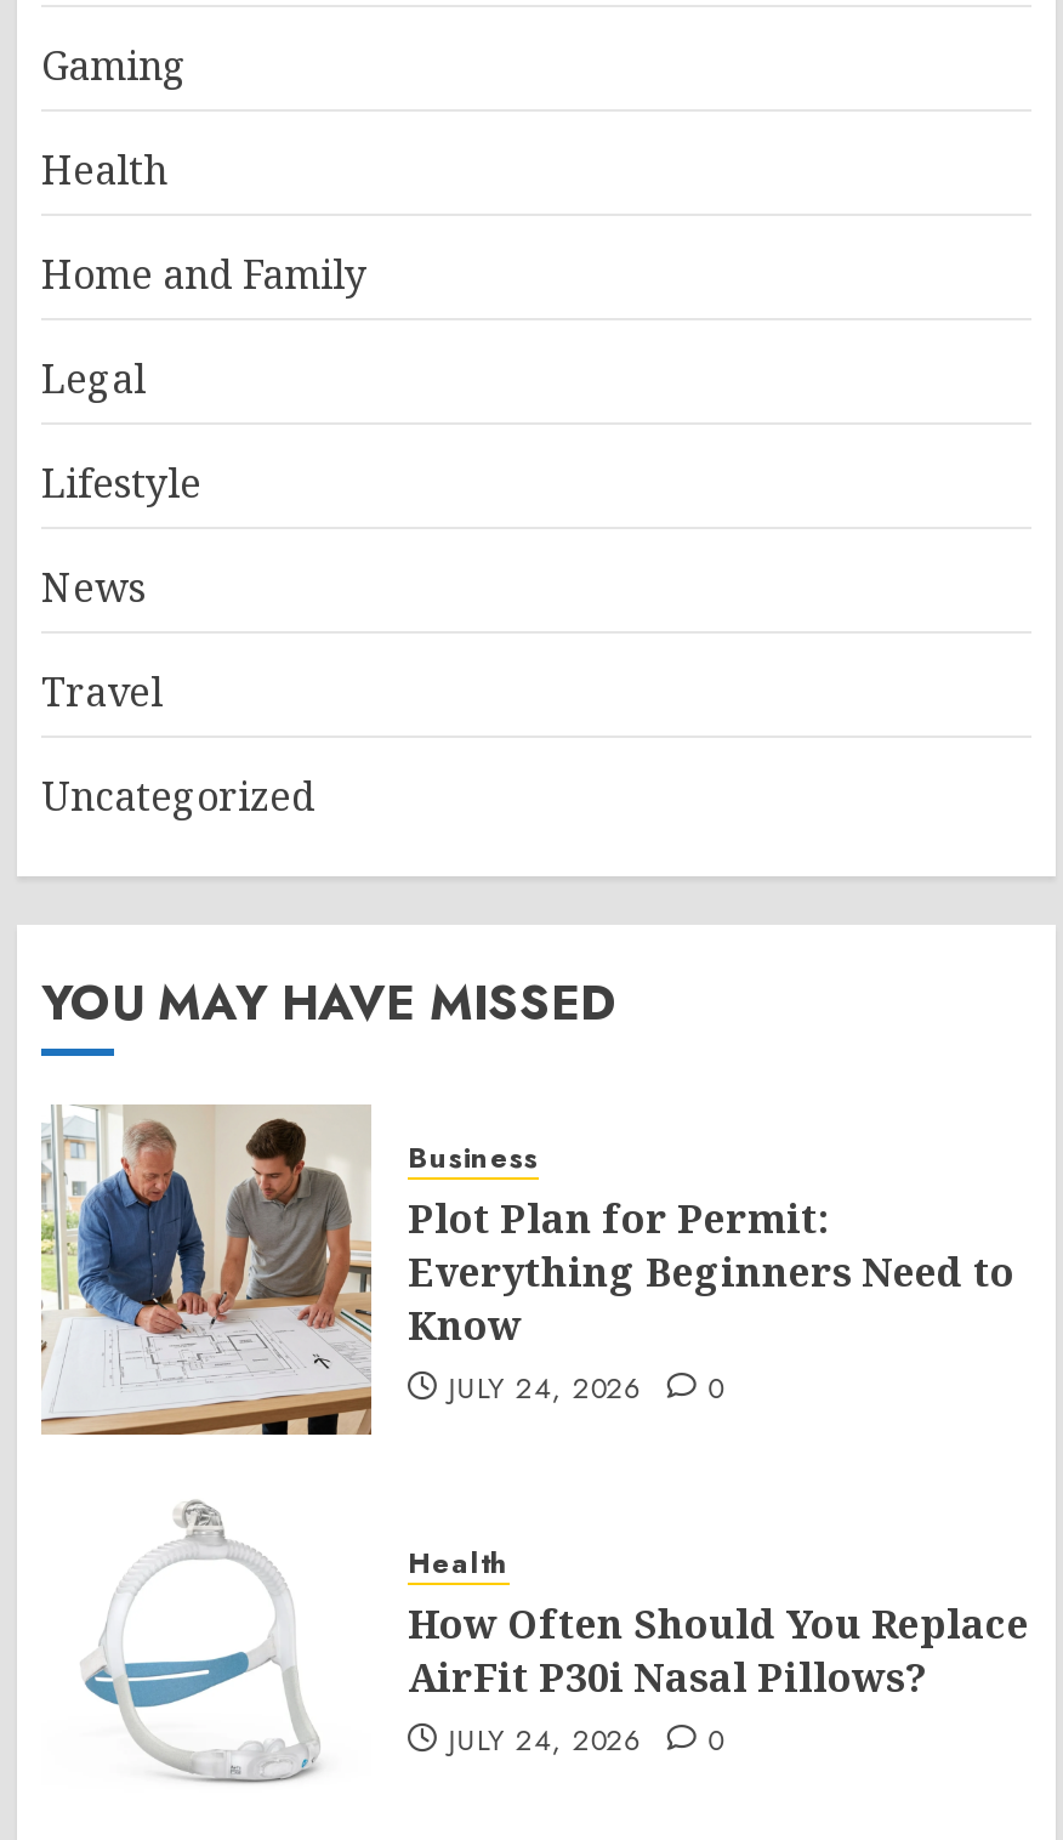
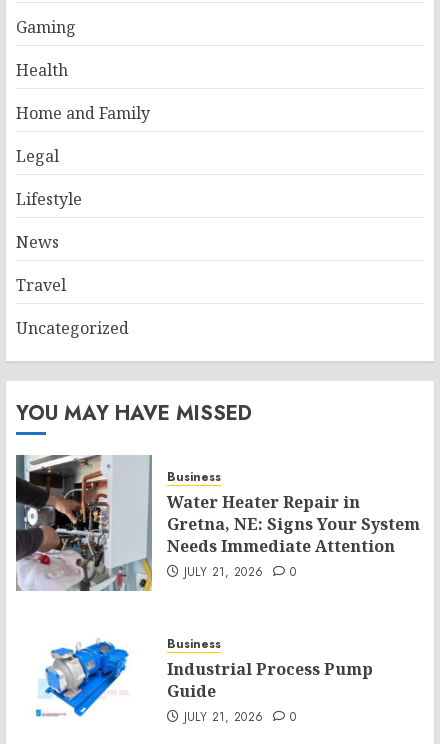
[39,1104,1014,1437] [image] | Plot Plan for Permit: | Everything Beginners Need to | Know | JULY 24, 2026 -> [15,454,420,592] [image] | Water Heater Repair in | Gretna, NE: Signs Your System | Needs Immediate Attention | JULY 21, 2026
[83,1498,1029,1787] [image] | Health | How Often Should You Replace | AirFit P30i Nasal Pillows? | JULY 24, 2026 -> [35,619,373,734] [image] | Business | Industrial Process Pump | Guide | JULY 21, 2026

